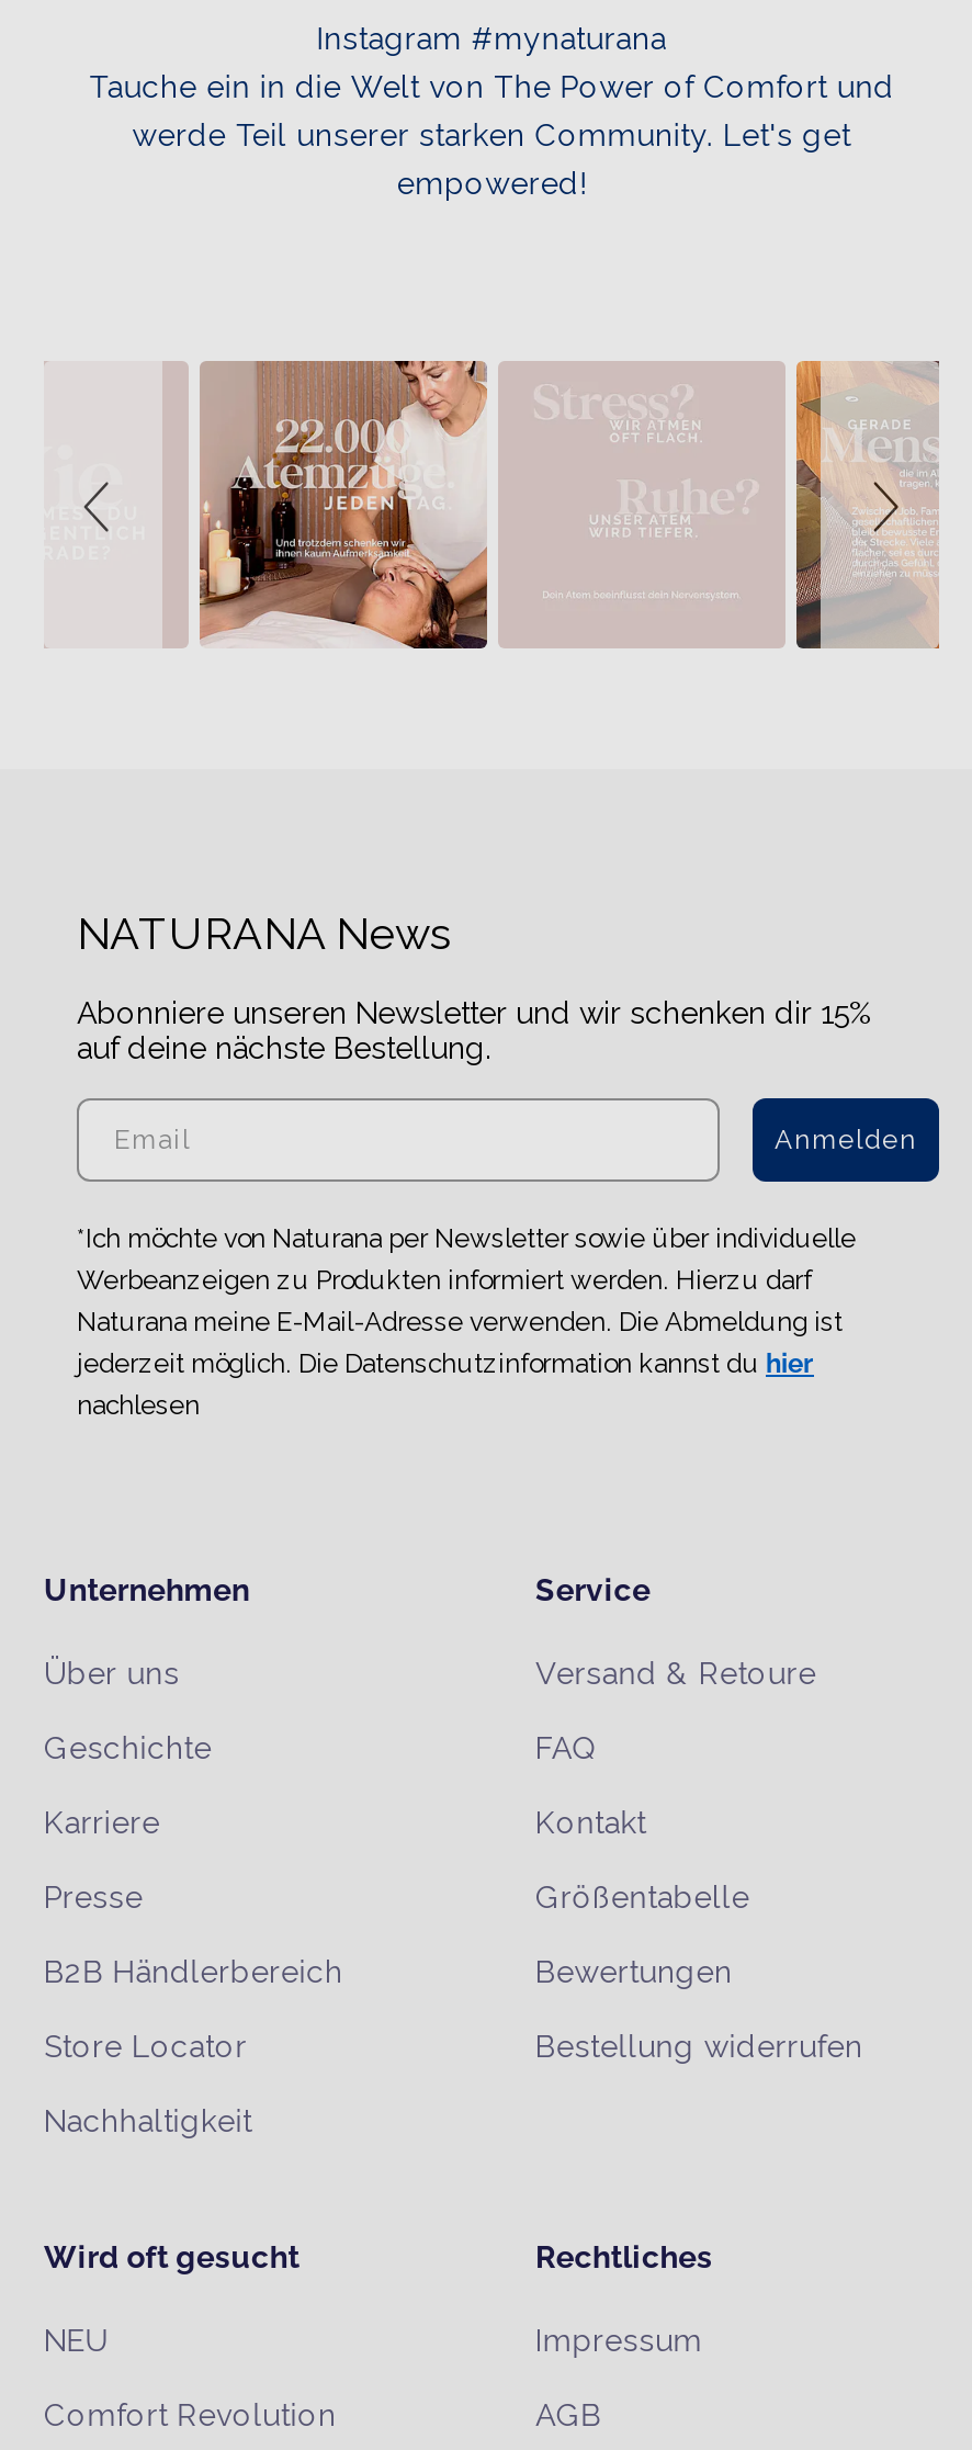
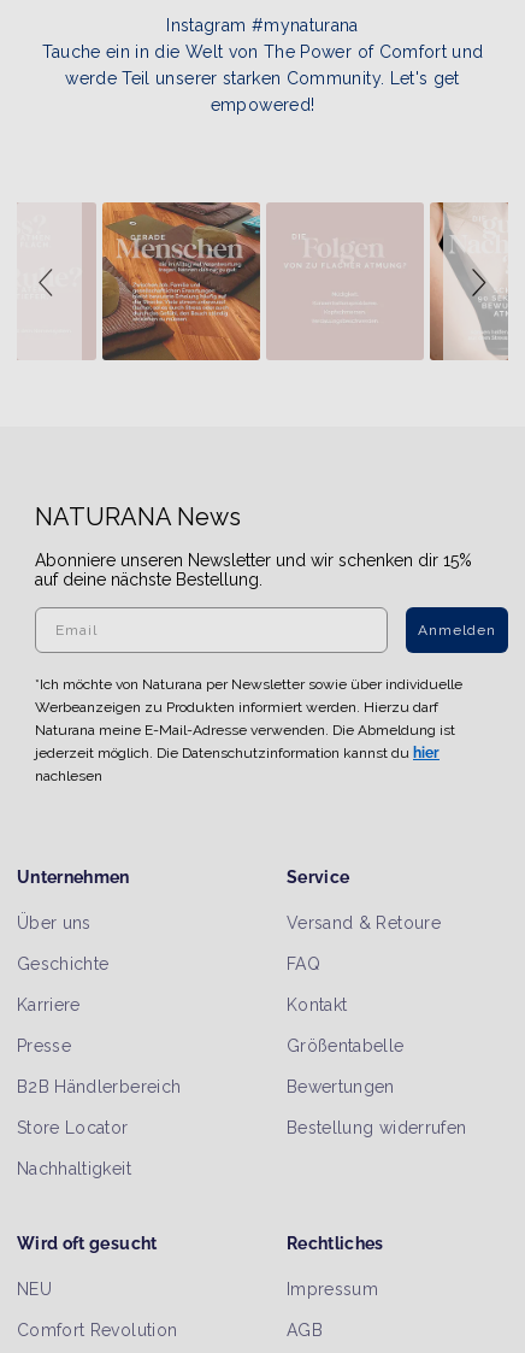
[197,359,489,651] [image] -> [101,201,261,361] [image]
[794,361,939,648] [image] -> [429,201,508,360] [image]

